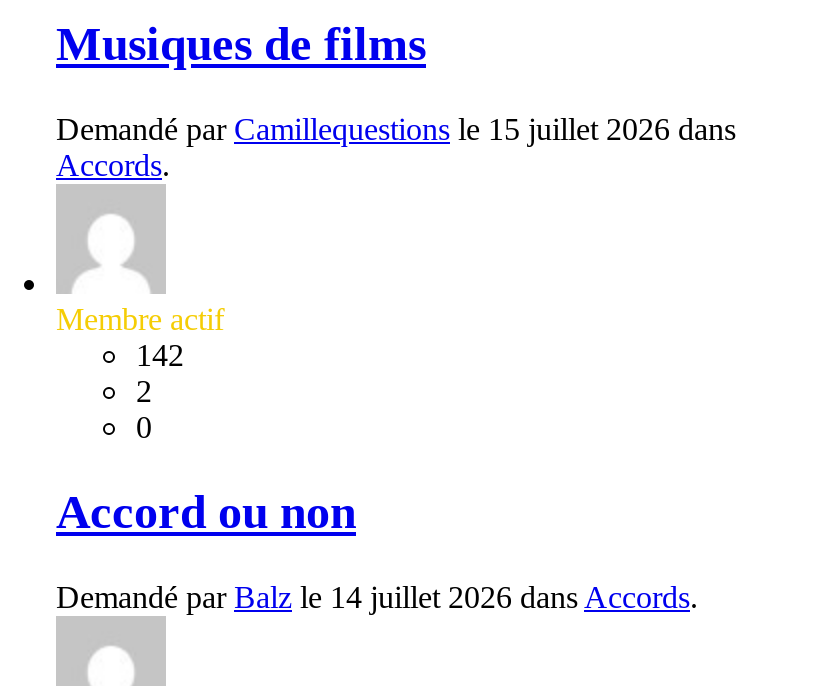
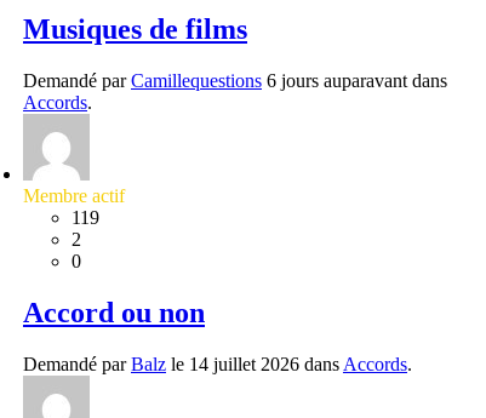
[56,112,736,146] Demandé par Camillequestions le 15 juillet 2026 dans -> [23,70,447,91] Demandé par Camillequestions 6 jours auparavant dans
[136,338,184,372] 142 -> [72,207,99,228] 119

